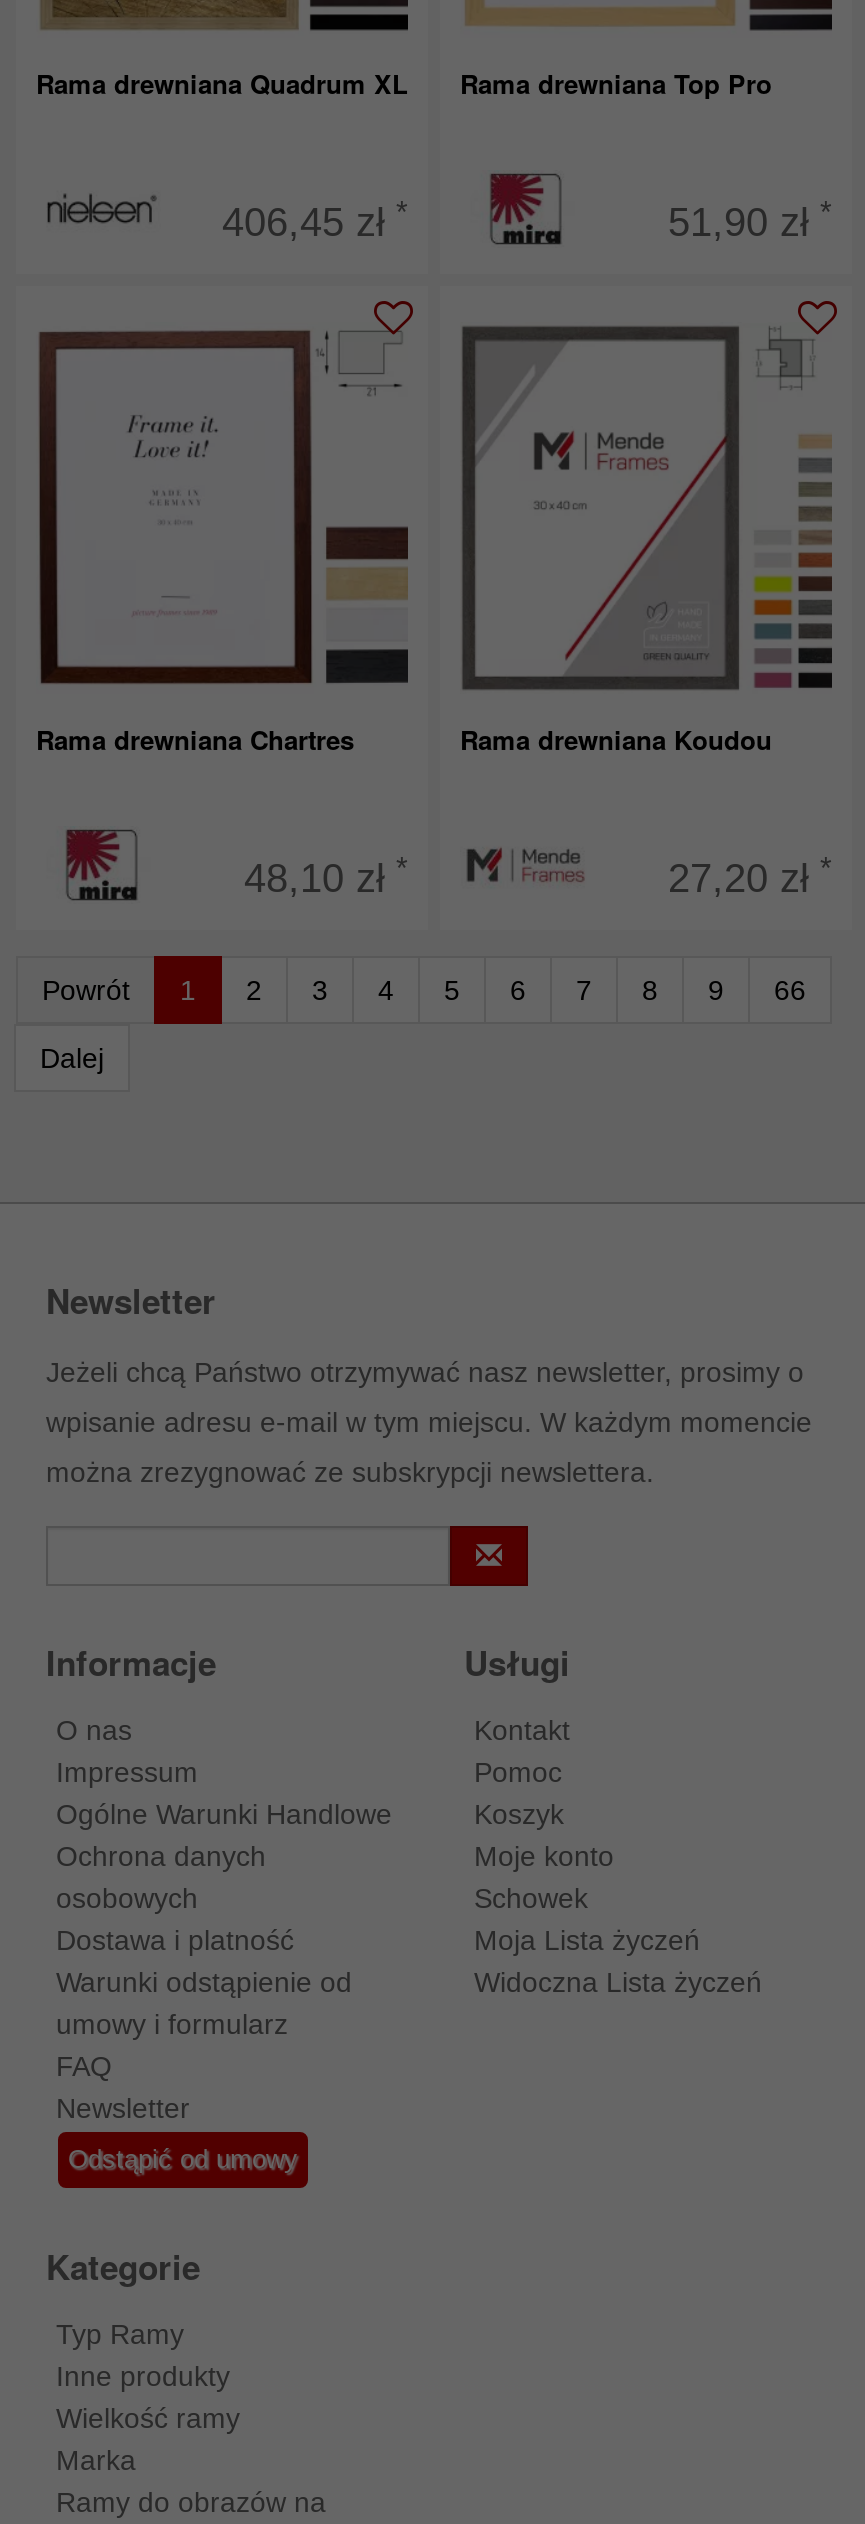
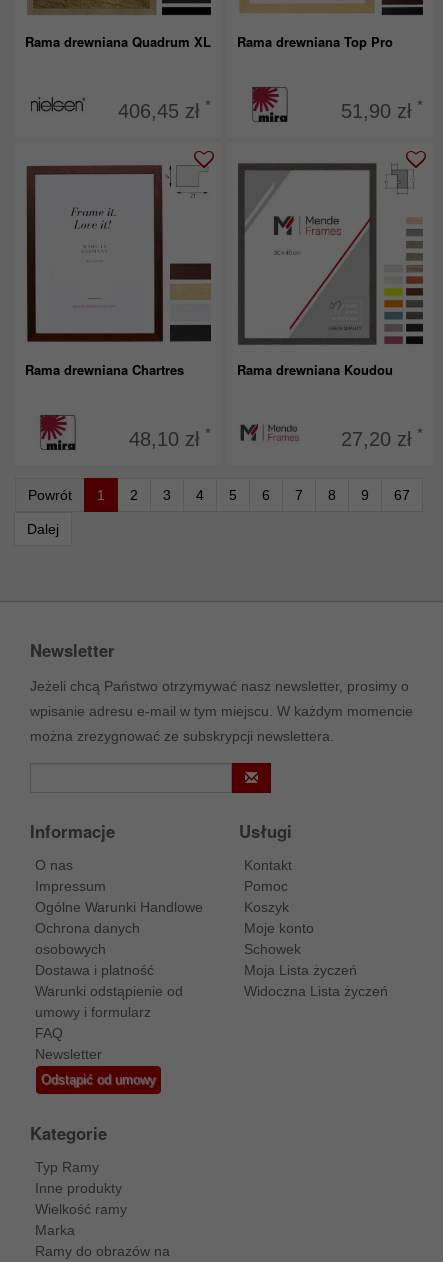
[42,974,806,1006] Powrót 1 2 3 4 5 6 7 8 9 66 -> [28,487,410,503] Powrót 1 2 3 4 5 6 7 8 9 67

